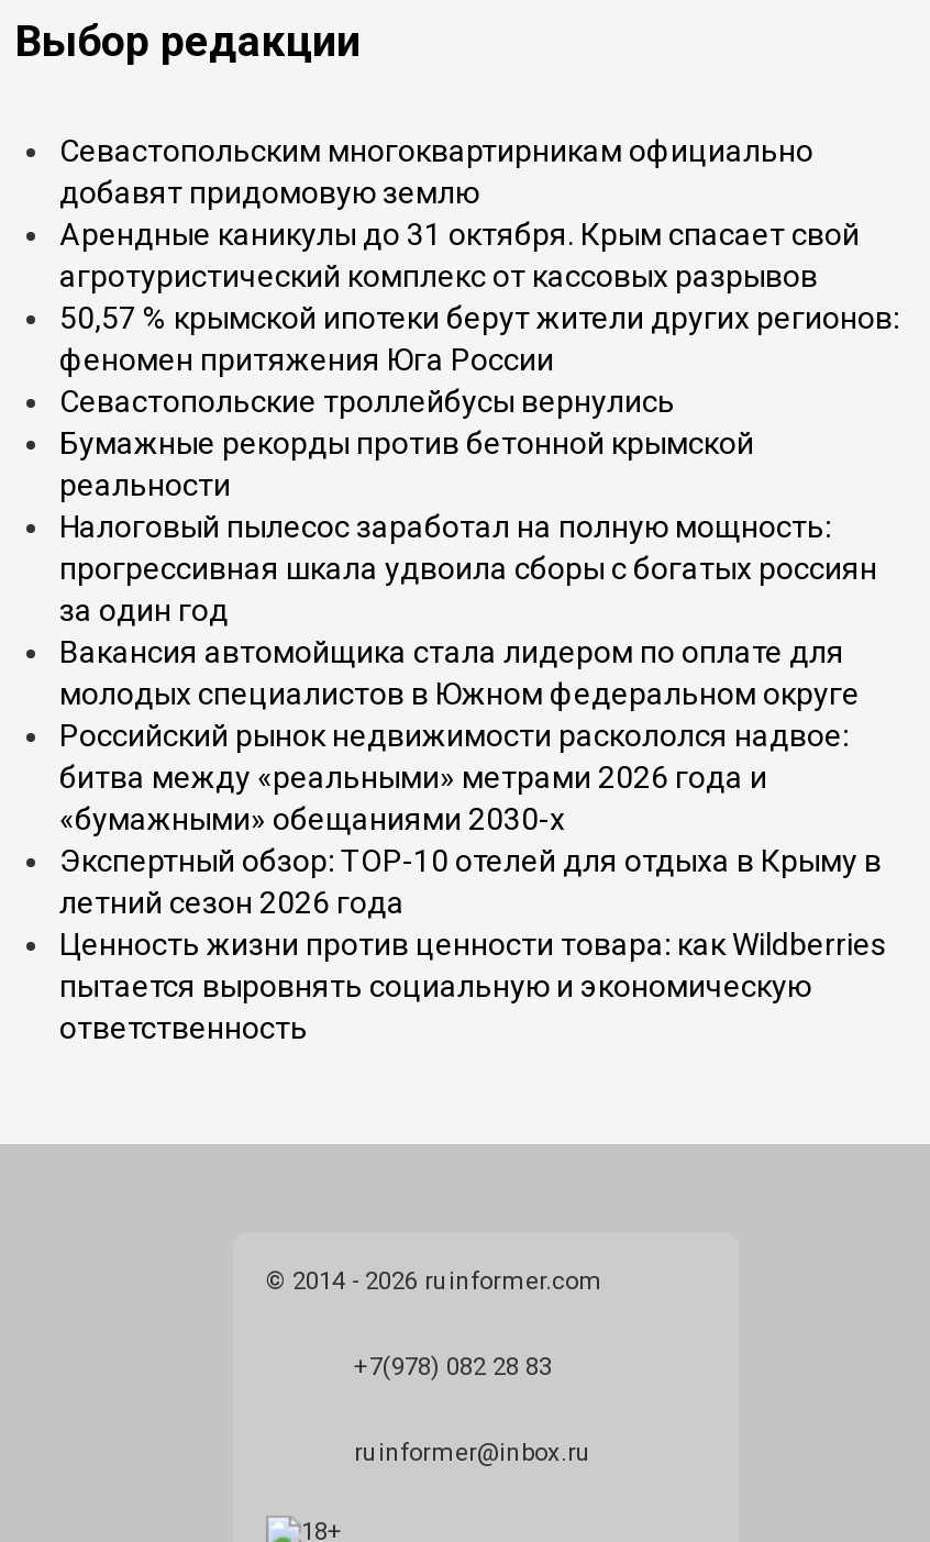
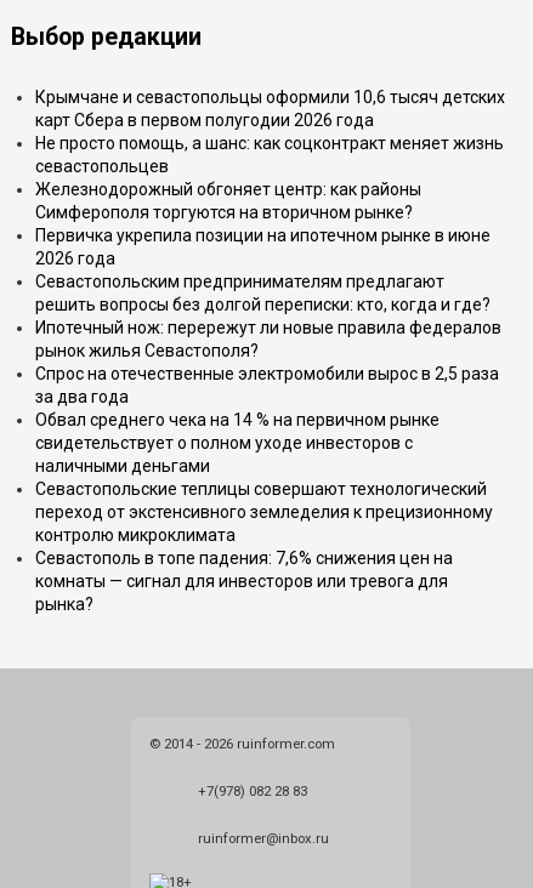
[59,133,899,1045] Севастопольским многоквартирникам официально | добавят придомовую землю | Арендные каникулы до 31 октября. Крым спасает свой | агротуристический комплекс от кассовых разрывов | 50,57 % крымской ипотеки берут жители других регионов: | феномен притяжения Юга России | Севастопольские троллейбусы вернулись | Бумажные рекорды против бетонной крымской | реальности | Налоговый пылесос заработал на полную мощность: | прогрессивная шкала удвоила сборы с богатых россиян | за один год | Вакансия автомойщика стала лидером по оплате для | молодых специалистов в Южном федеральном округе | Российский рынок недвижимости раскололся надвое: | битва между «реальными» метрами 2026 года и | «бумажными» обещаниями 2030-х | Экспертный обзор: ТОР-10 отелей для отдыха в Крыму в | летний сезон 2026 года | Ценность жизни против ценности товара: как Wildberries | пытается выровнять социальную и экономическую | ответственность -> [35,87,505,614] Крымчане и севастопольцы оформили 10,6 тысяч детских | карт Сбера в первом полугодии 2026 года | Не просто помощь, а шанс: как соцконтракт меняет жизнь | севастопольцев | Железнодорожный обгоняет центр: как районы | Симферополя торгуются на вторичном рынке? | Первичка укрепила позиции на ипотечном рынке в июне | 2026 года | Севастопольским предпринимателям предлагают | решить вопросы без долгой переписки: кто, когда и где? | Ипотечный нож: перережут ли новые правила федералов | рынок жилья Севастополя? | Cпрос на отечественные электромобили вырос в 2,5 раза | за два года | Обвал среднего чека на 14 % на первичном рынке | свидетельствует о полном уходе инвесторов с | наличными деньгами | Севастопольские теплицы совершают технологический | переход от экстенсивного земледелия к прецизионному | контролю микроклимата | Севастополь в топе падения: 7,6% снижения цен на | комнаты — сигнал для инвесторов или тревога для | рынка?

